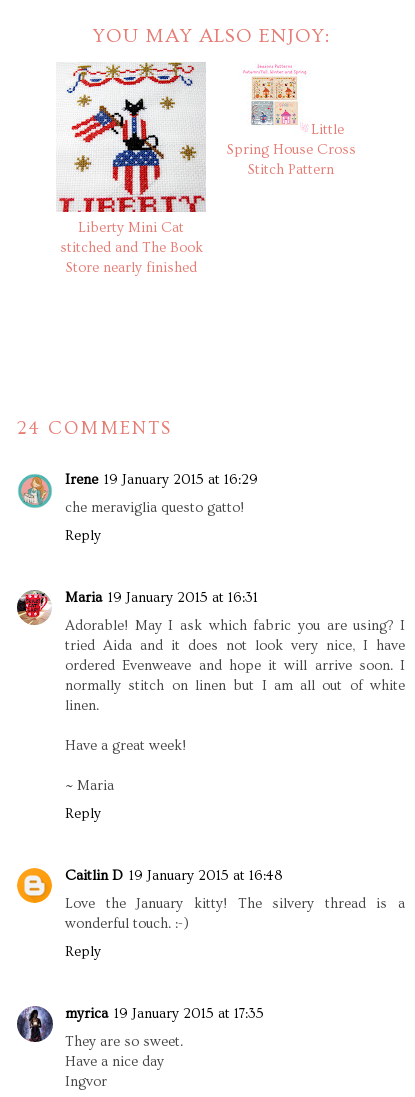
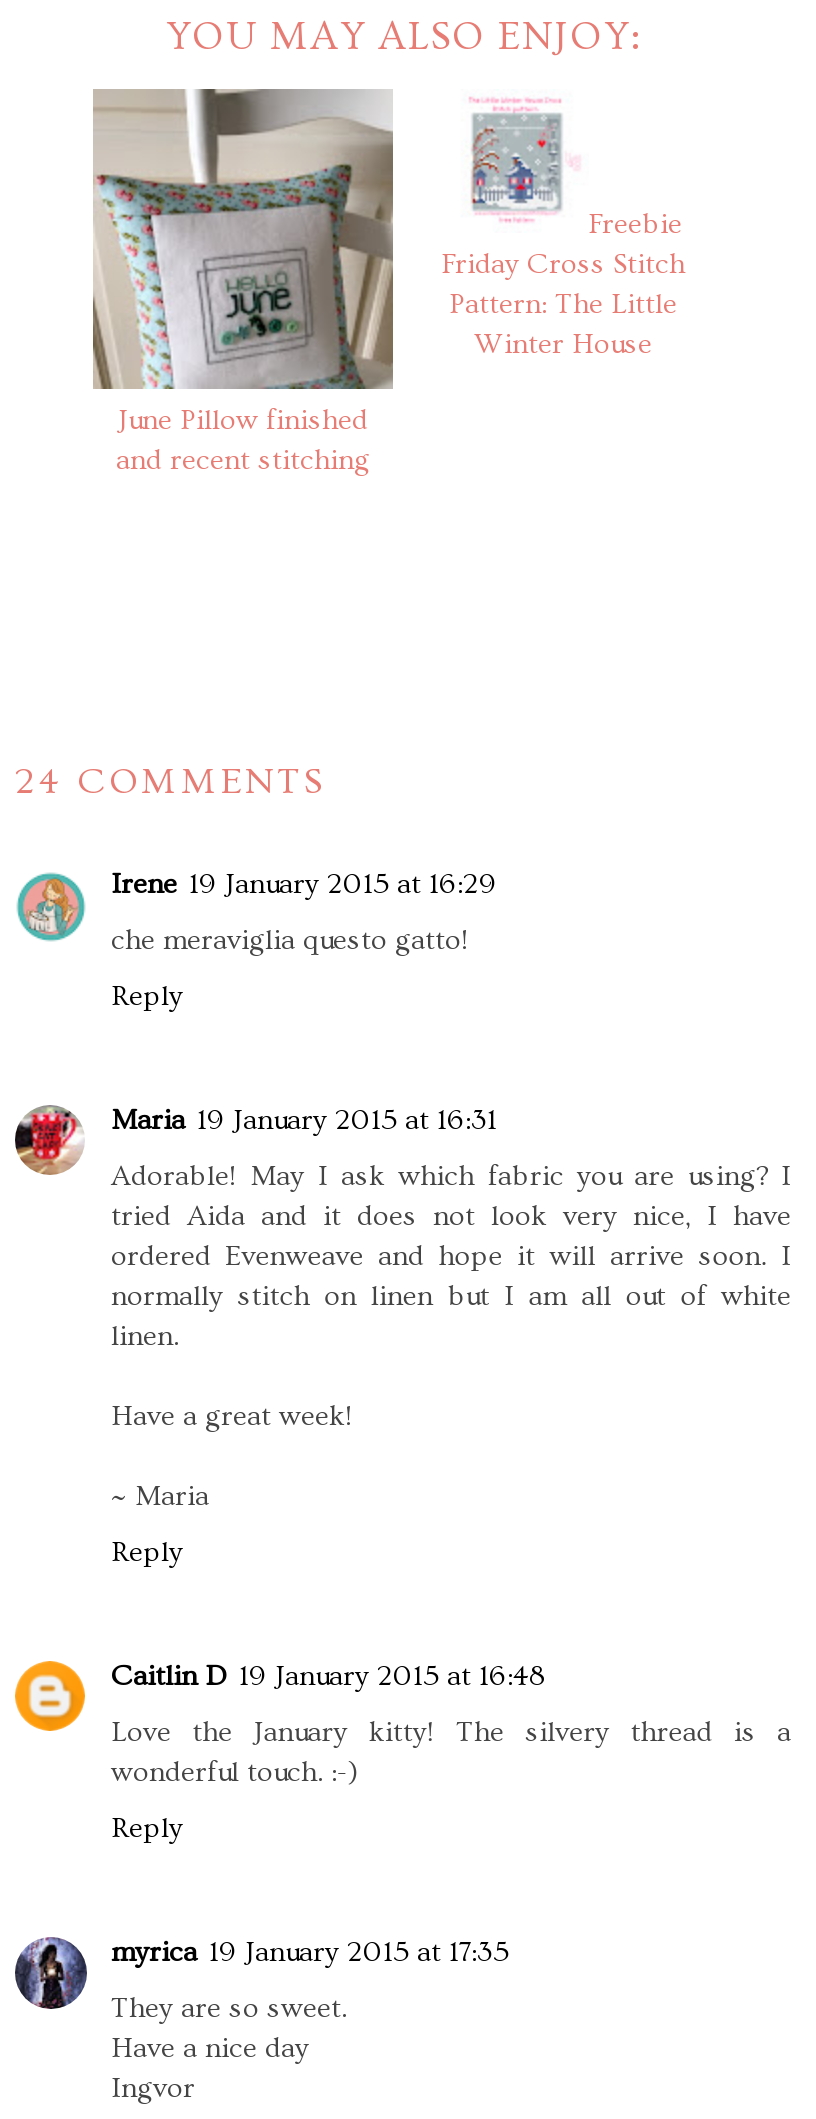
[56,62,206,276] [image] | Liberty Mini Cat | stitched and The Book | Store nearly finished -> [91,87,395,478] [image] | June Pillow finished | and recent stitching
[226,65,355,178] [image] | Little | Spring House Cross | Stitch Pattern -> [441,97,685,362] [image] | Freebie | Friday Cross Stitch | Pattern: The Little | Winter House

